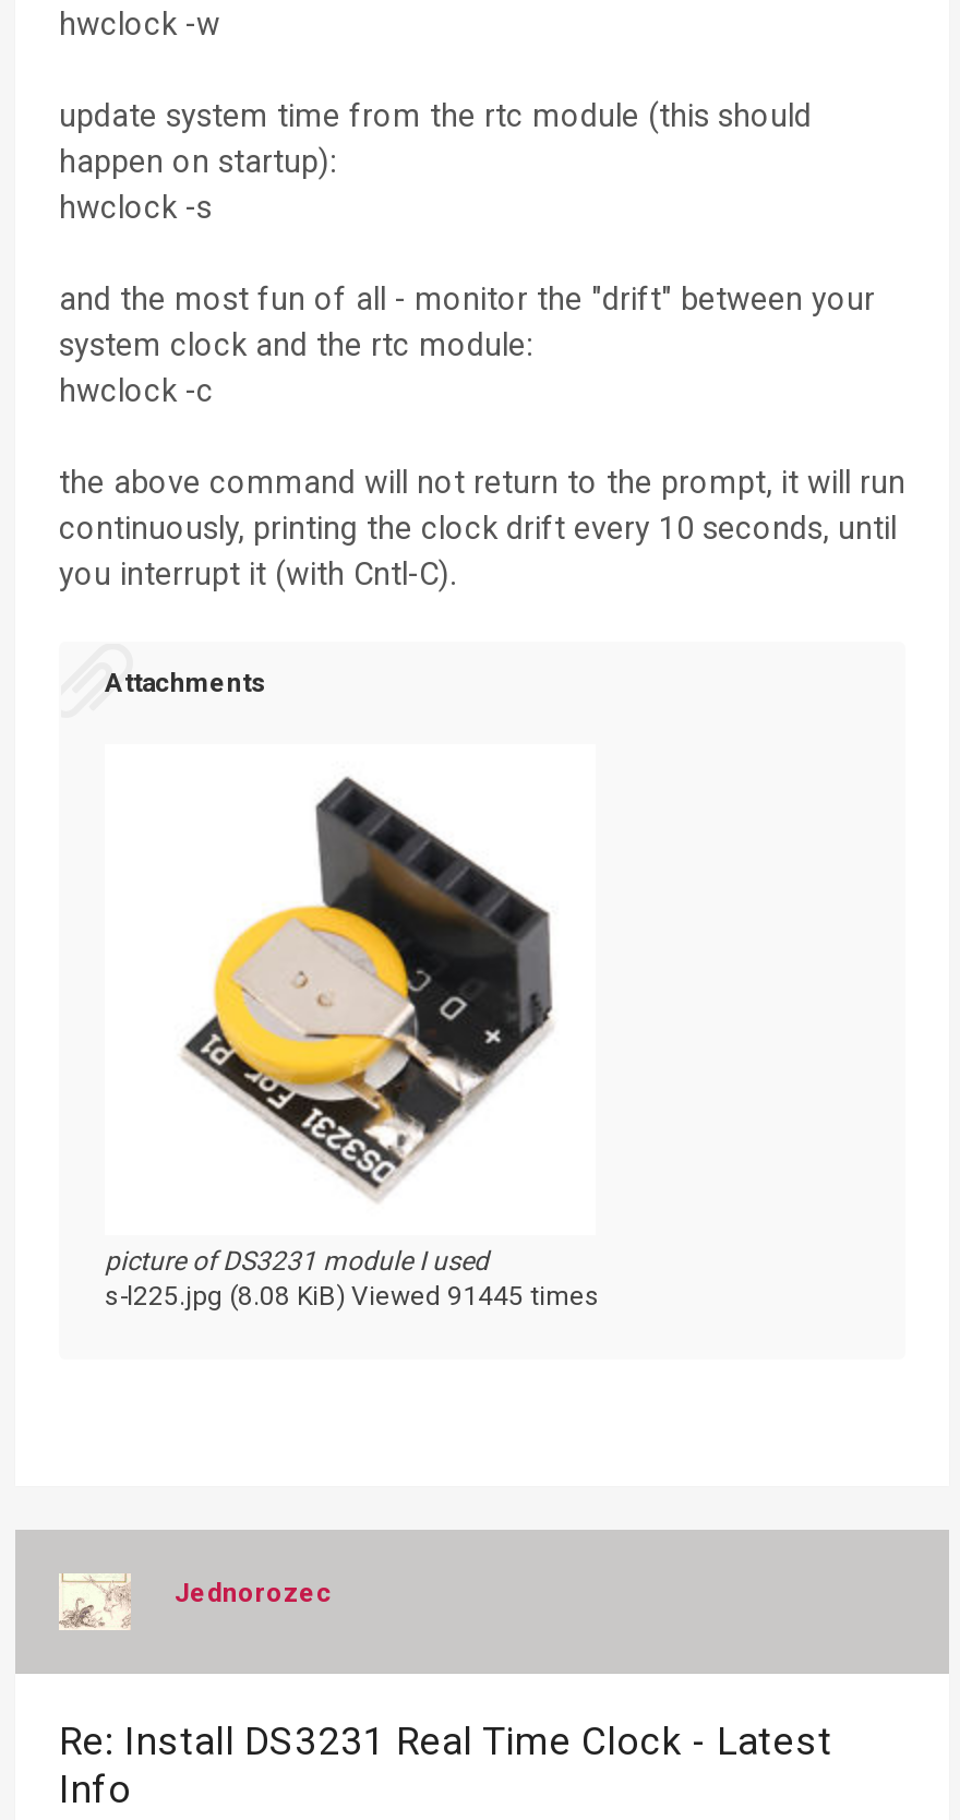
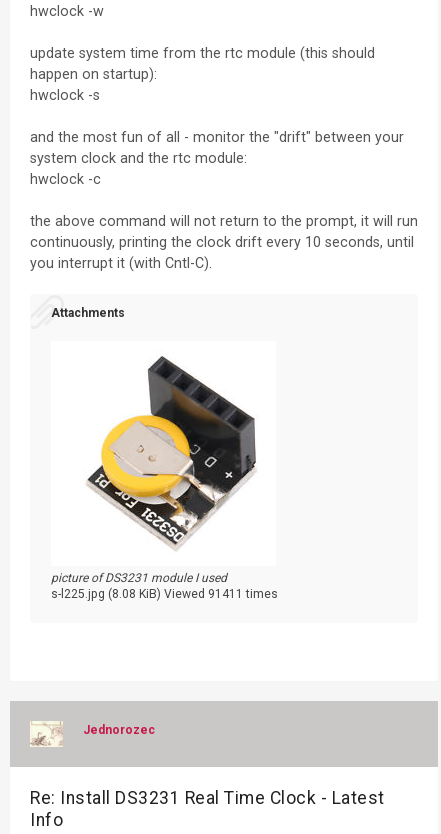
[105,1282,600,1312] s-l225.jpg (8.08 KiB) Viewed 91445 times -> [51,587,278,601] s-l225.jpg (8.08 KiB) Viewed 91411 times

